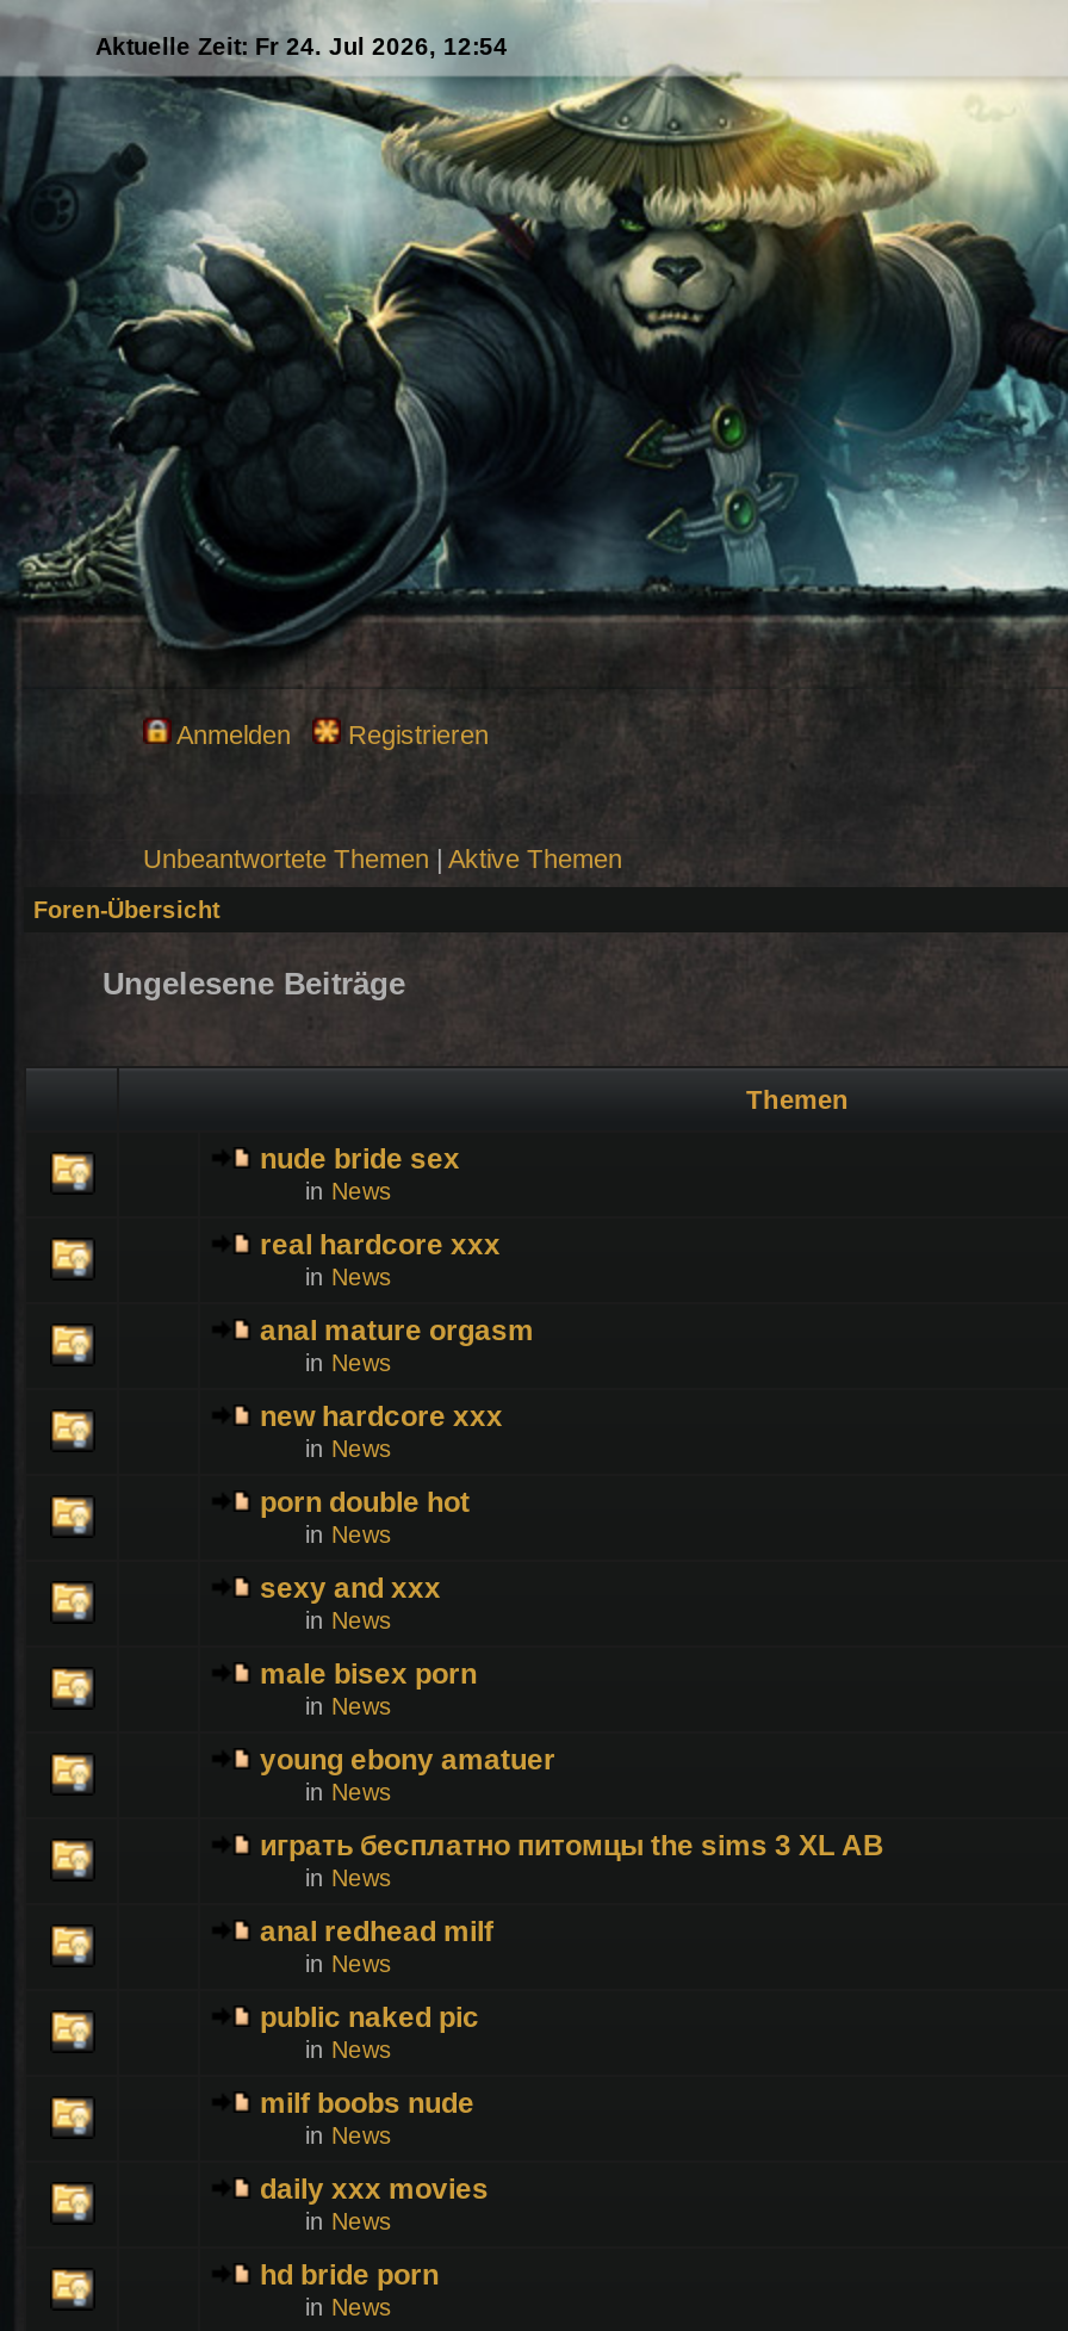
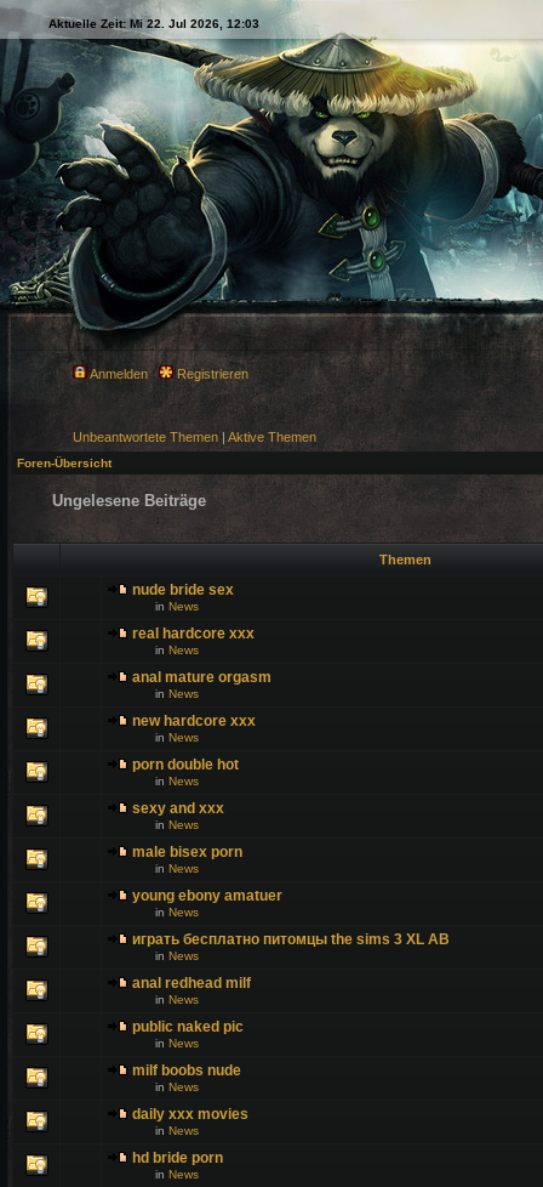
[95,33,508,60] Aktuelle Zeit: Fr 24. Jul 2026, 12:54 -> [48,17,259,30] Aktuelle Zeit: Mi 22. Jul 2026, 12:03

